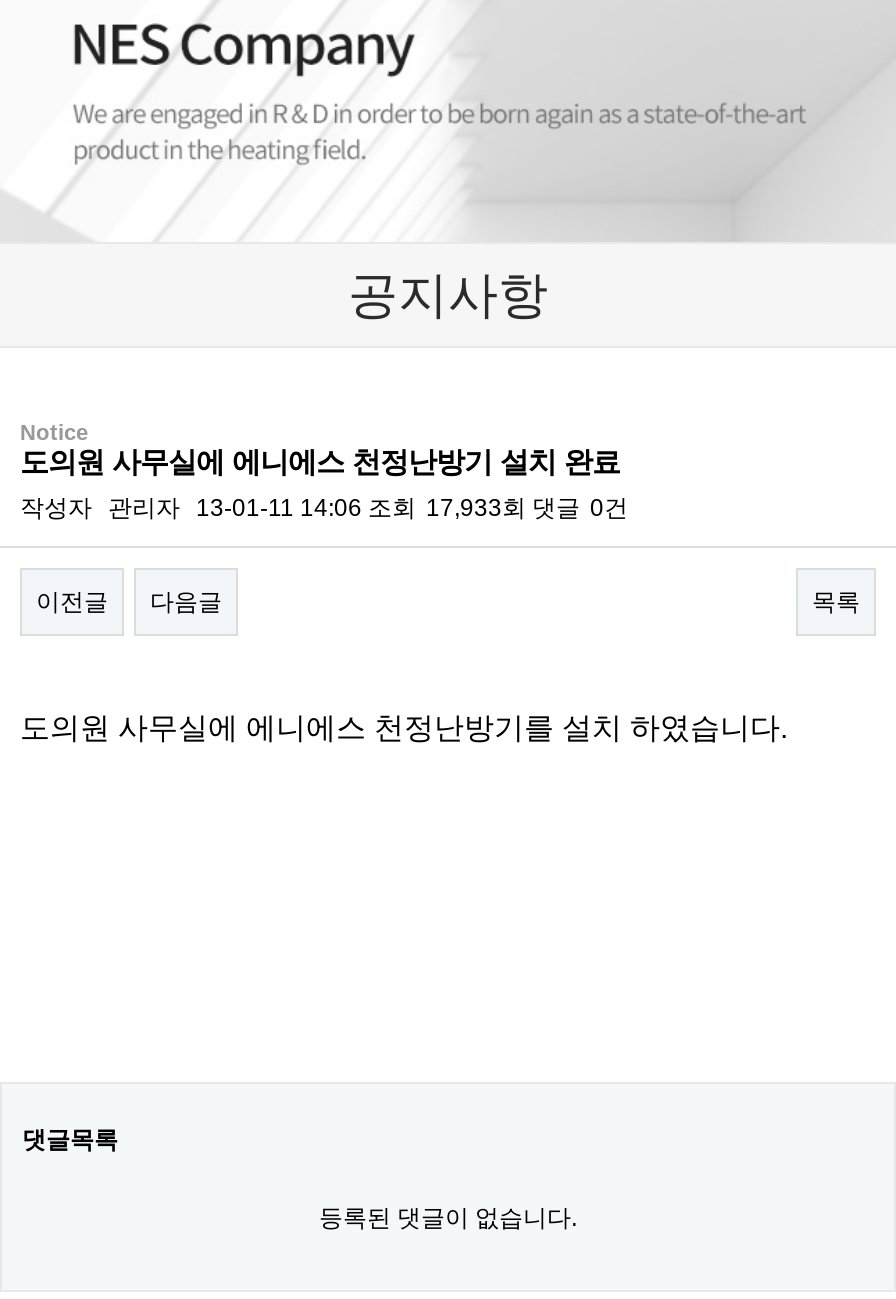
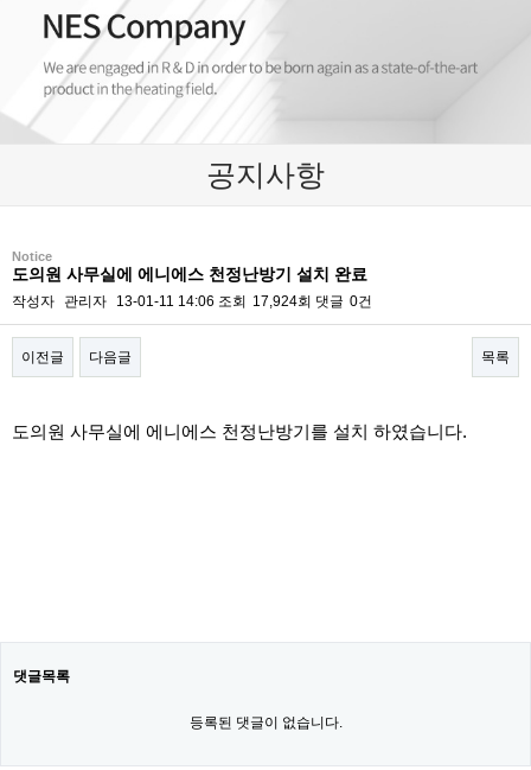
[20,494,628,522] 작성자 관리자 13-01-11 14:06 조회 17,933회 댓글 0건 -> [12,293,372,310] 작성자 관리자 13-01-11 14:06 조회 17,924회 댓글 0건

